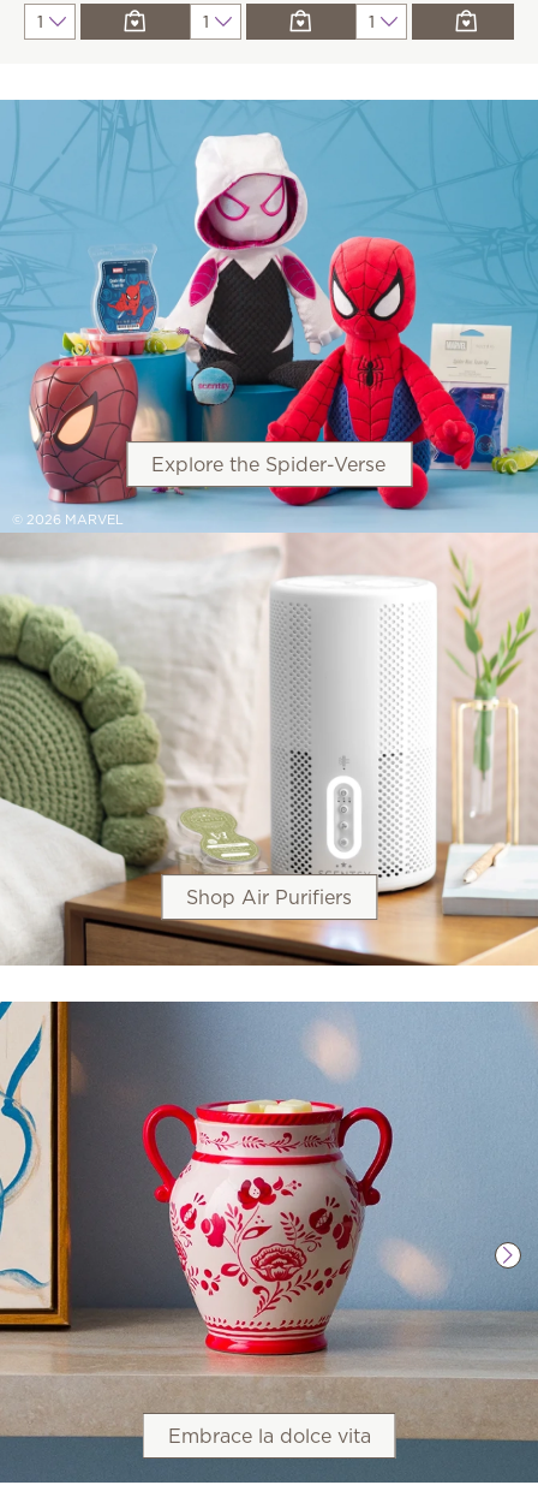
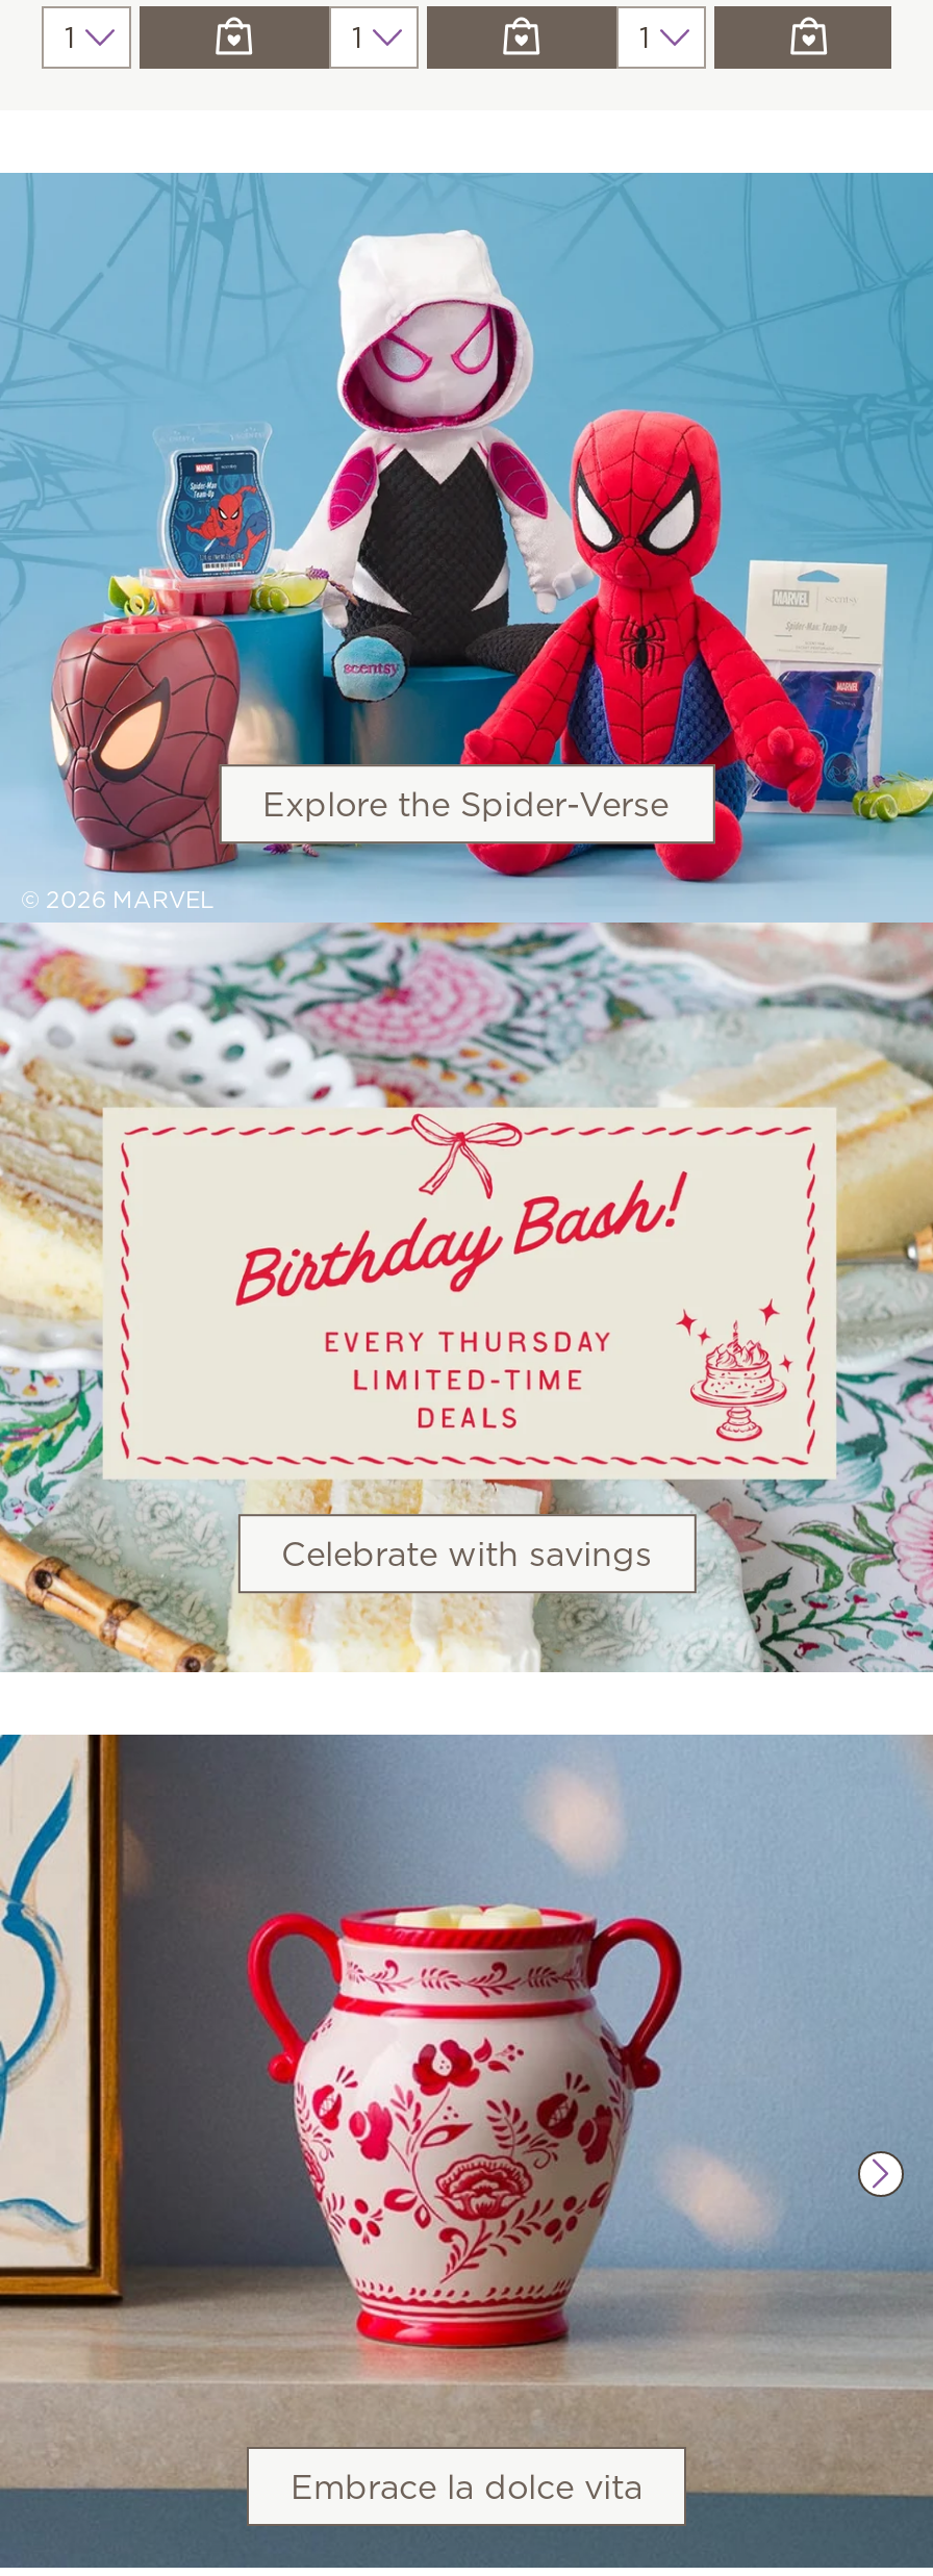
[4,533,534,967] [image] | Shop Air Purifiers -> [6,920,927,1674] [image] | Celebrate with savings

